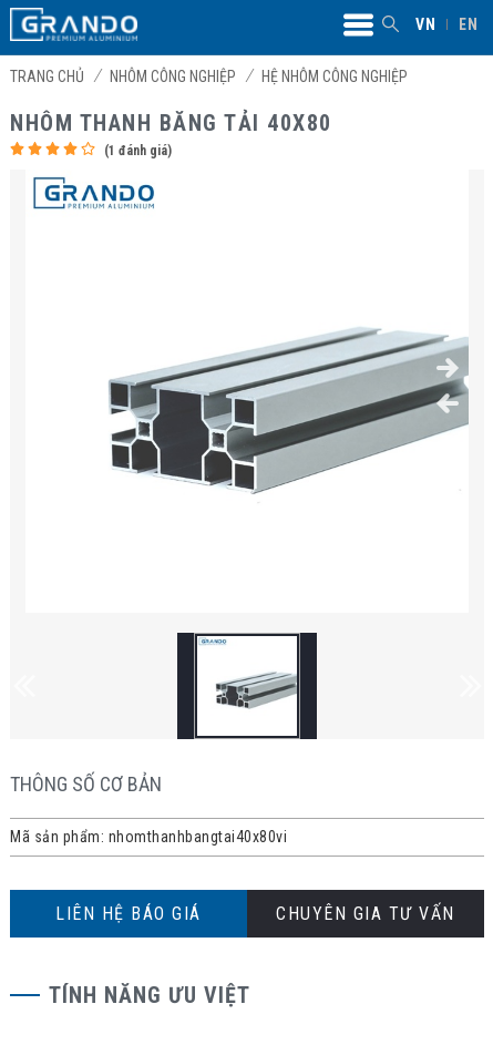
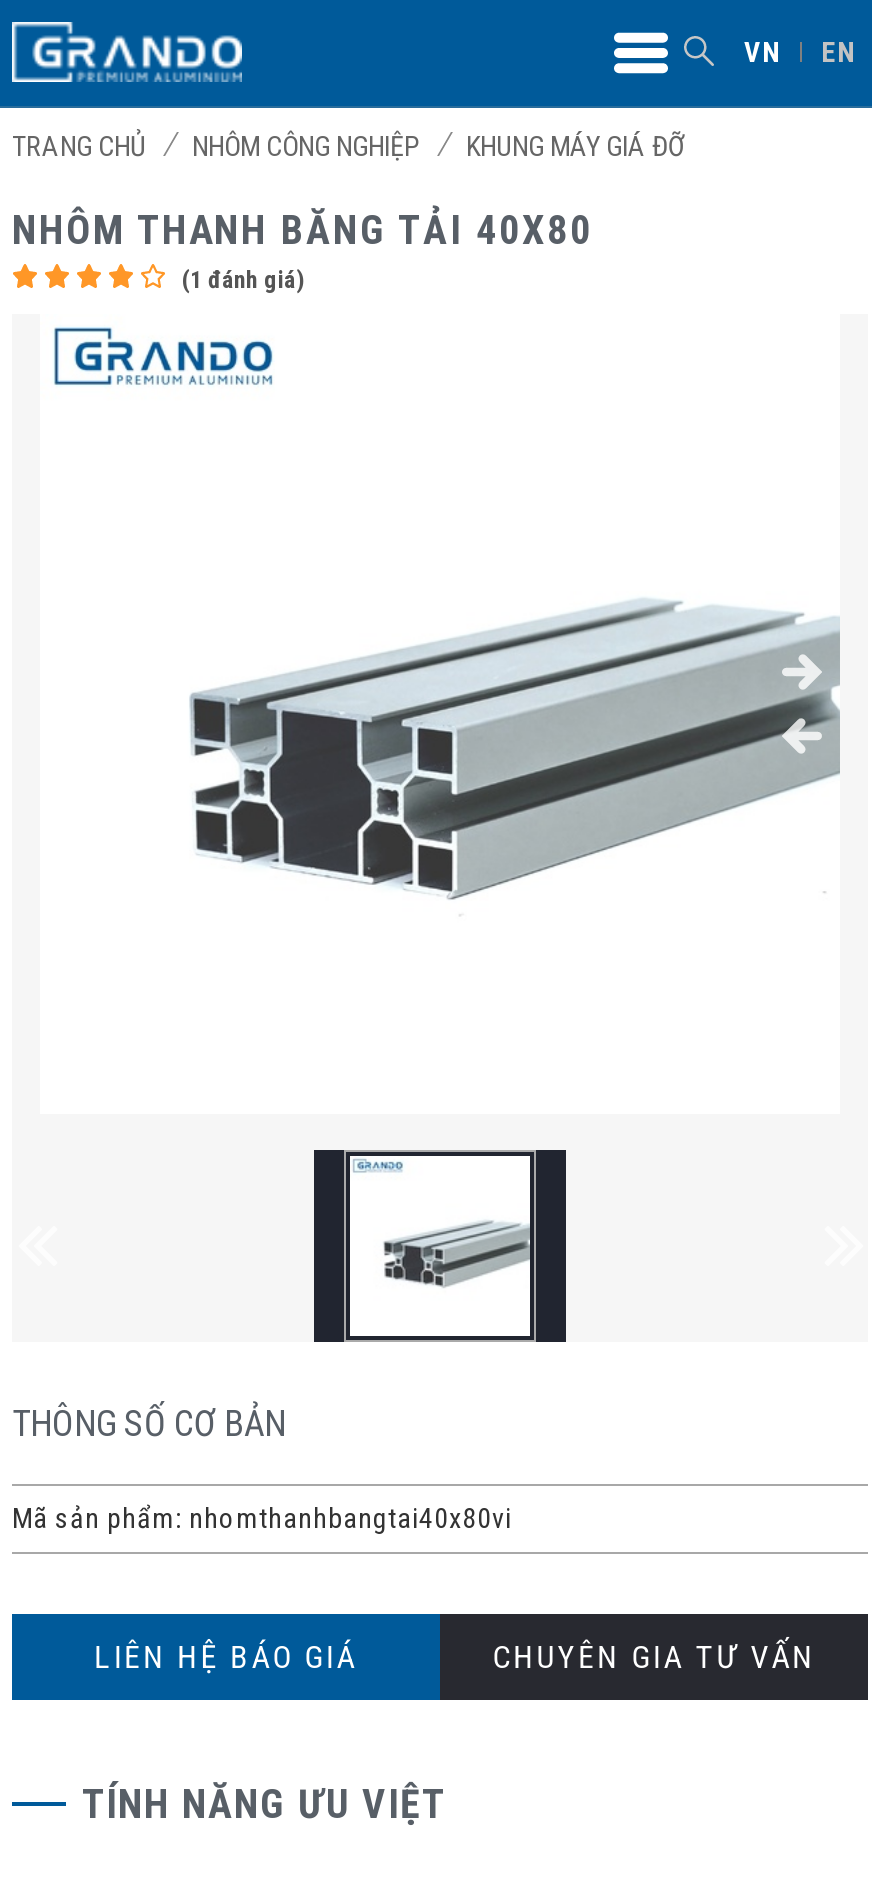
[261,68,408,85] HỆ NHÔM CÔNG NGHIỆP -> [466,130,684,162] KHUNG MÁY GIÁ ĐỠ

